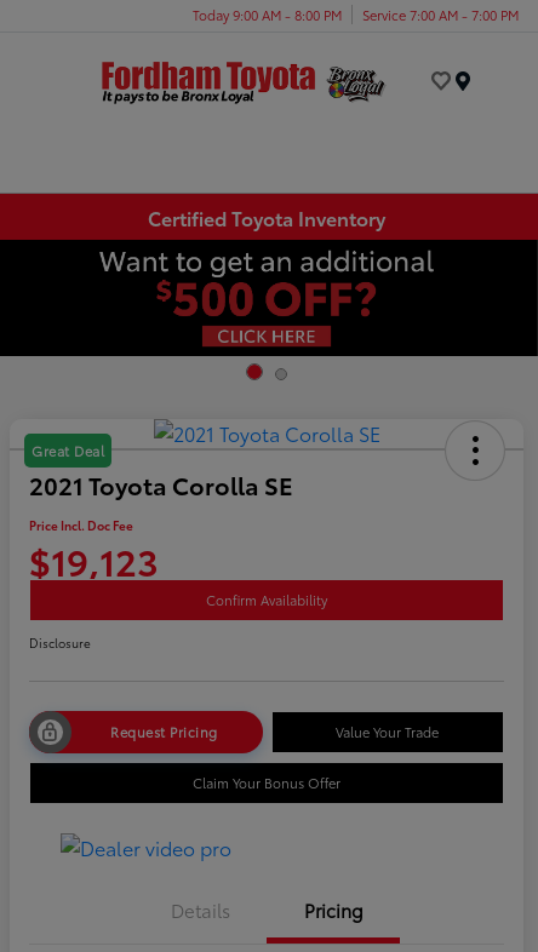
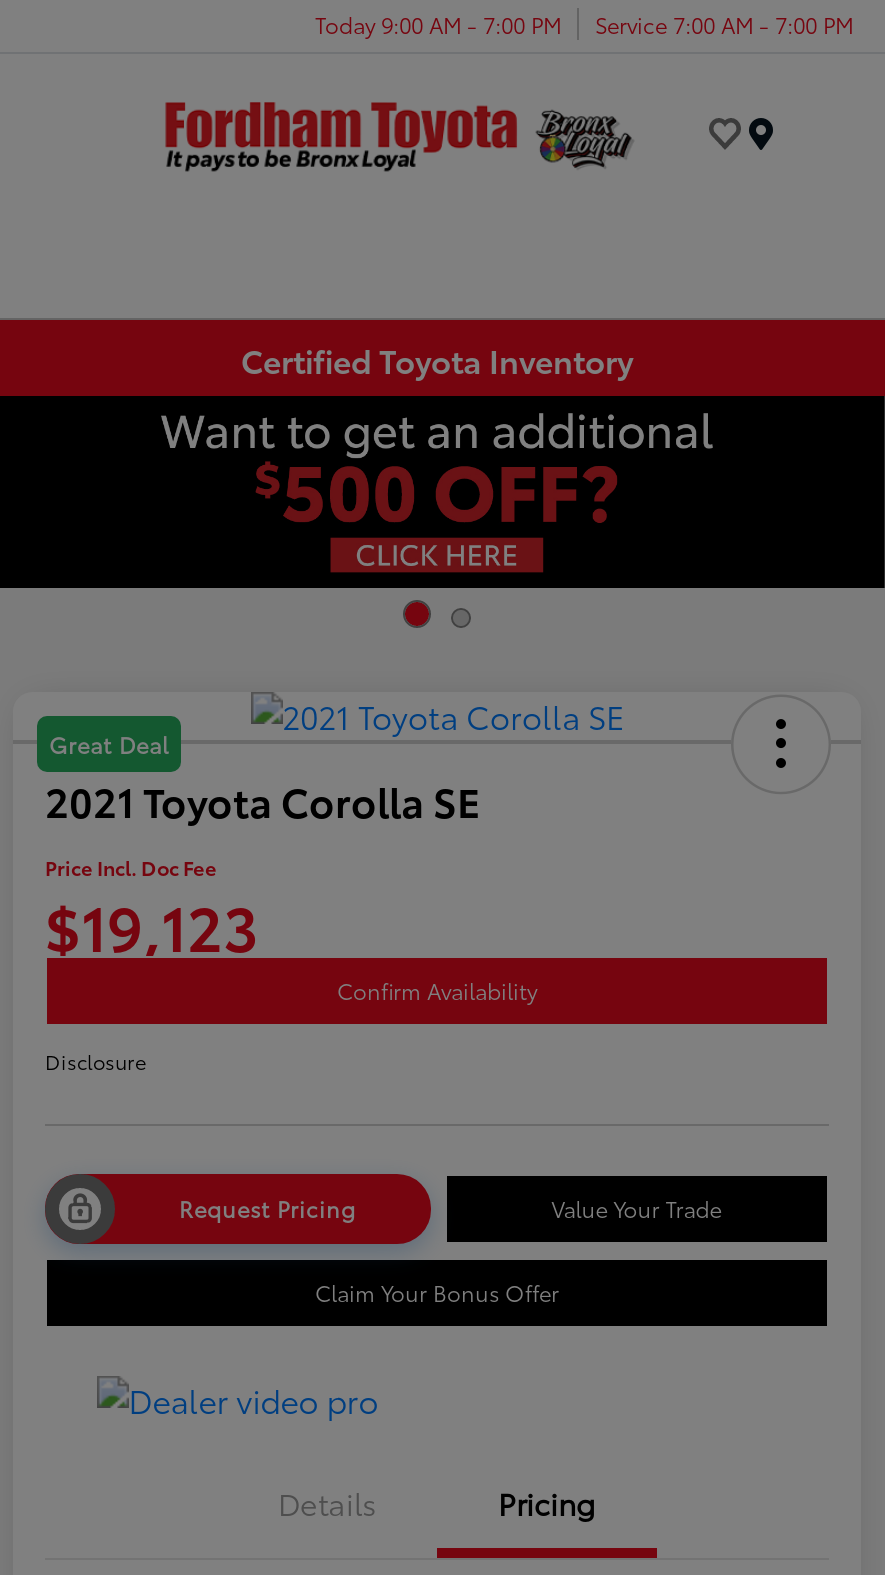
[193,4,519,24] Today 9:00 AM - 8:00 PM Service 7:00 AM - 7:00 PM -> [315,7,853,39] Today 9:00 AM - 7:00 PM Service 7:00 AM - 7:00 PM

